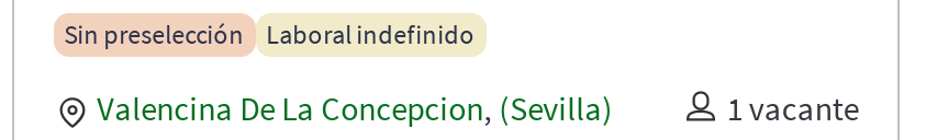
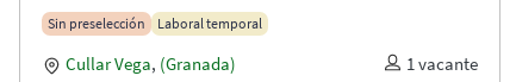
[266,18,475,51] Laboral indefinido -> [157,15,262,33] Laboral temporal
[97,88,613,130] Valencina De La Concepcion, (Sevilla) -> [65,53,235,75] Cullar Vega, (Granada)

